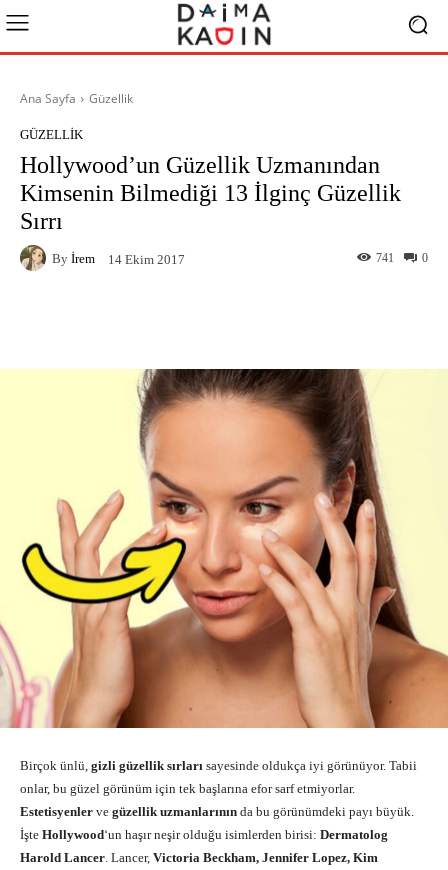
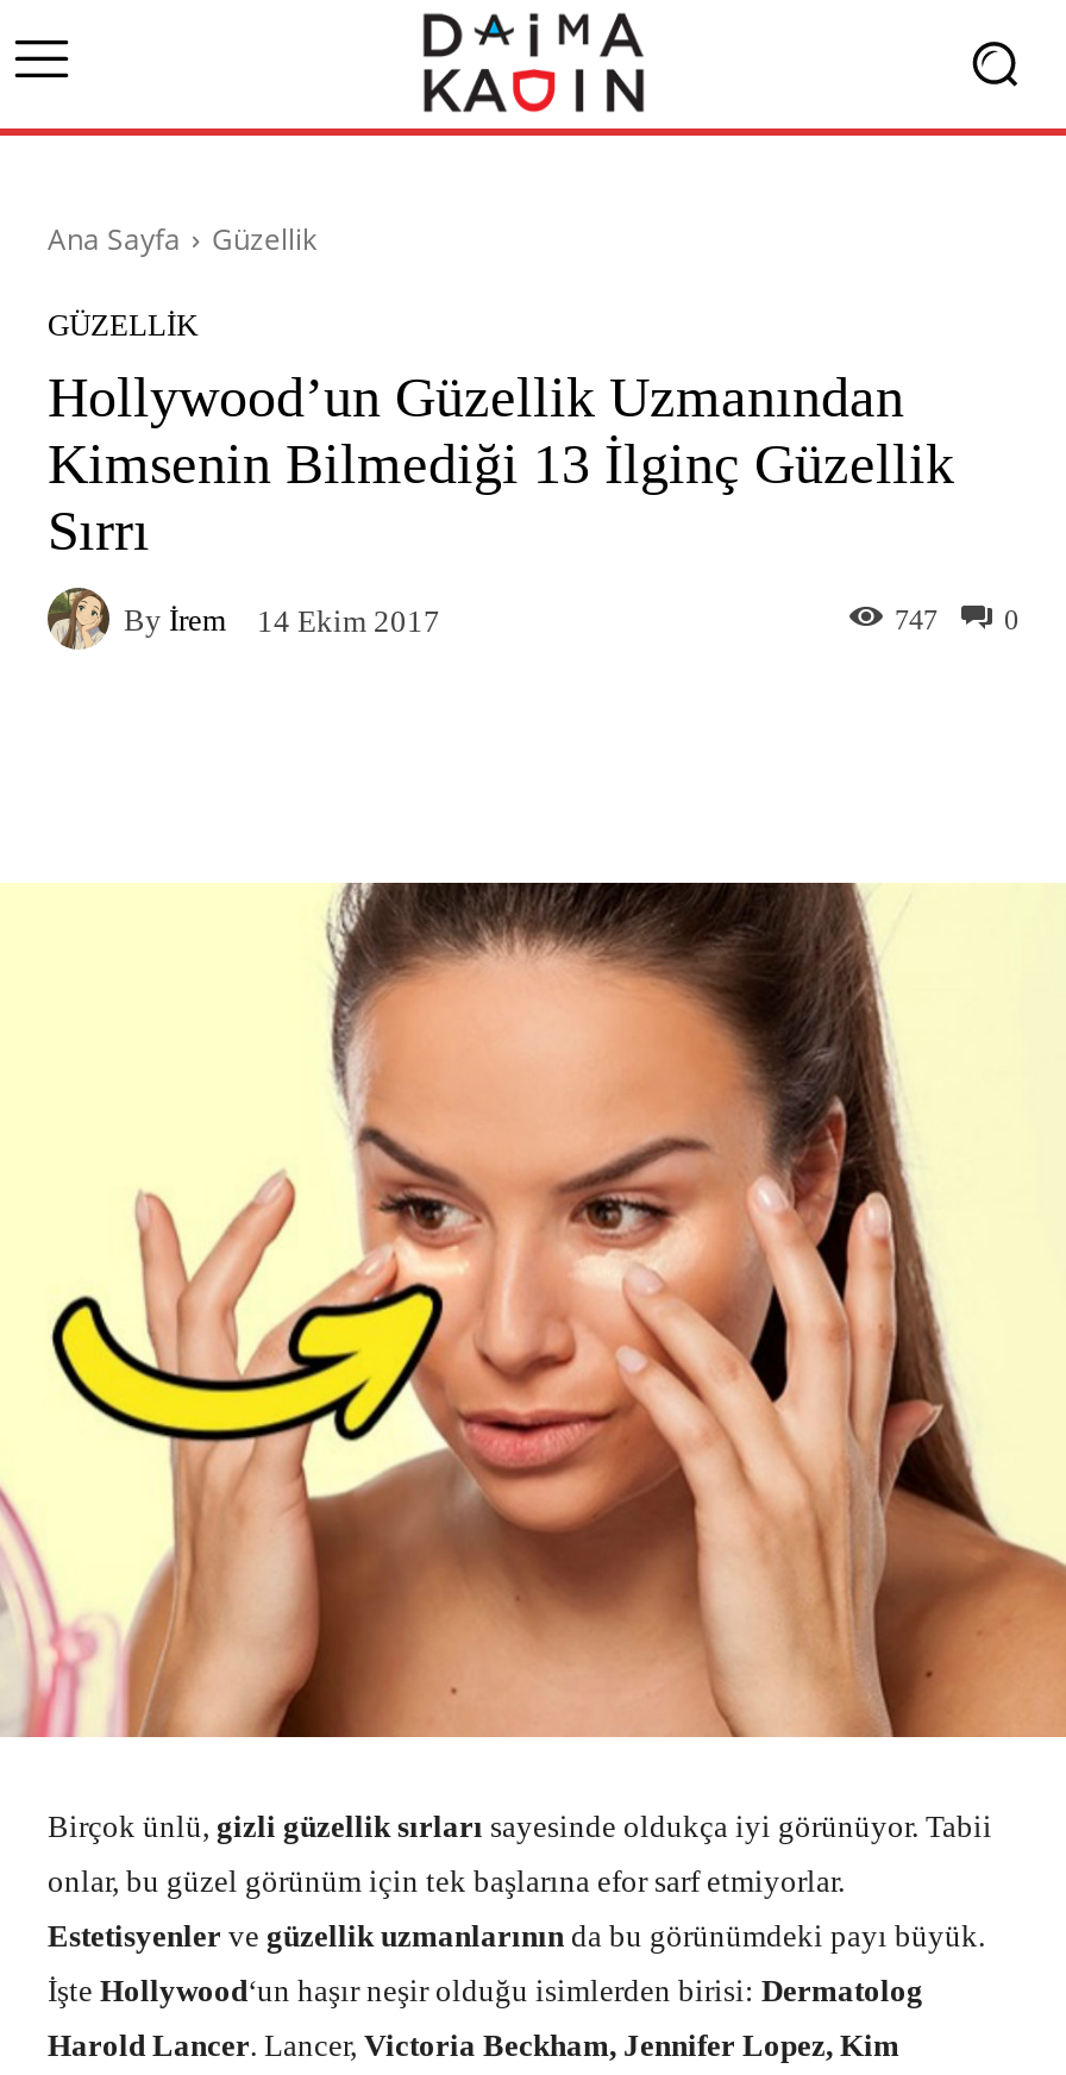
[376,251,428,265] 741 0 -> [895,603,1018,636] 747 0

